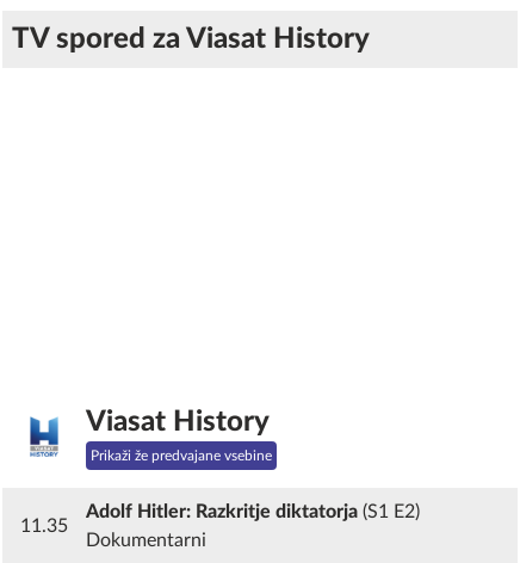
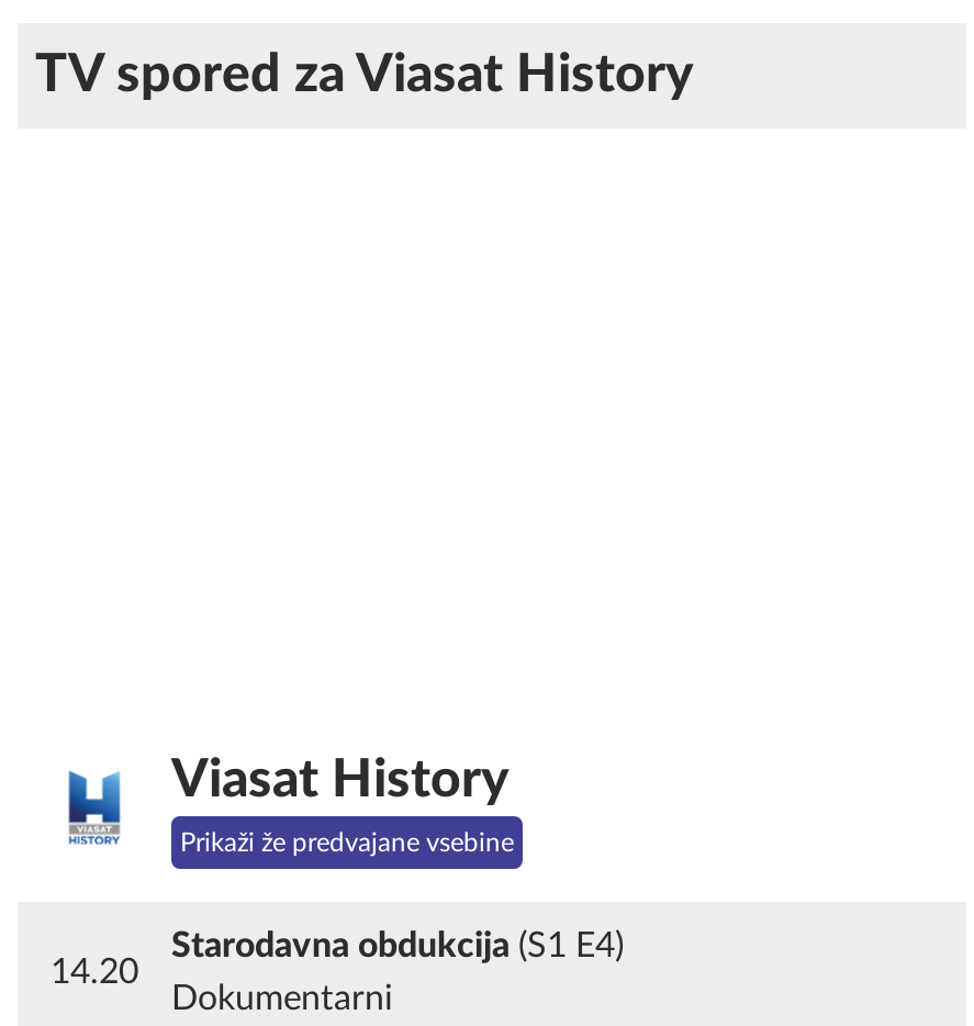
[86,502,420,521] Adolf Hitler: Razkritje diktatorja (S1 E2) -> [171,928,624,963] Starodavna obdukcija (S1 E4)
[20,516,68,536] 11.35 -> [51,955,138,990] 14.20

